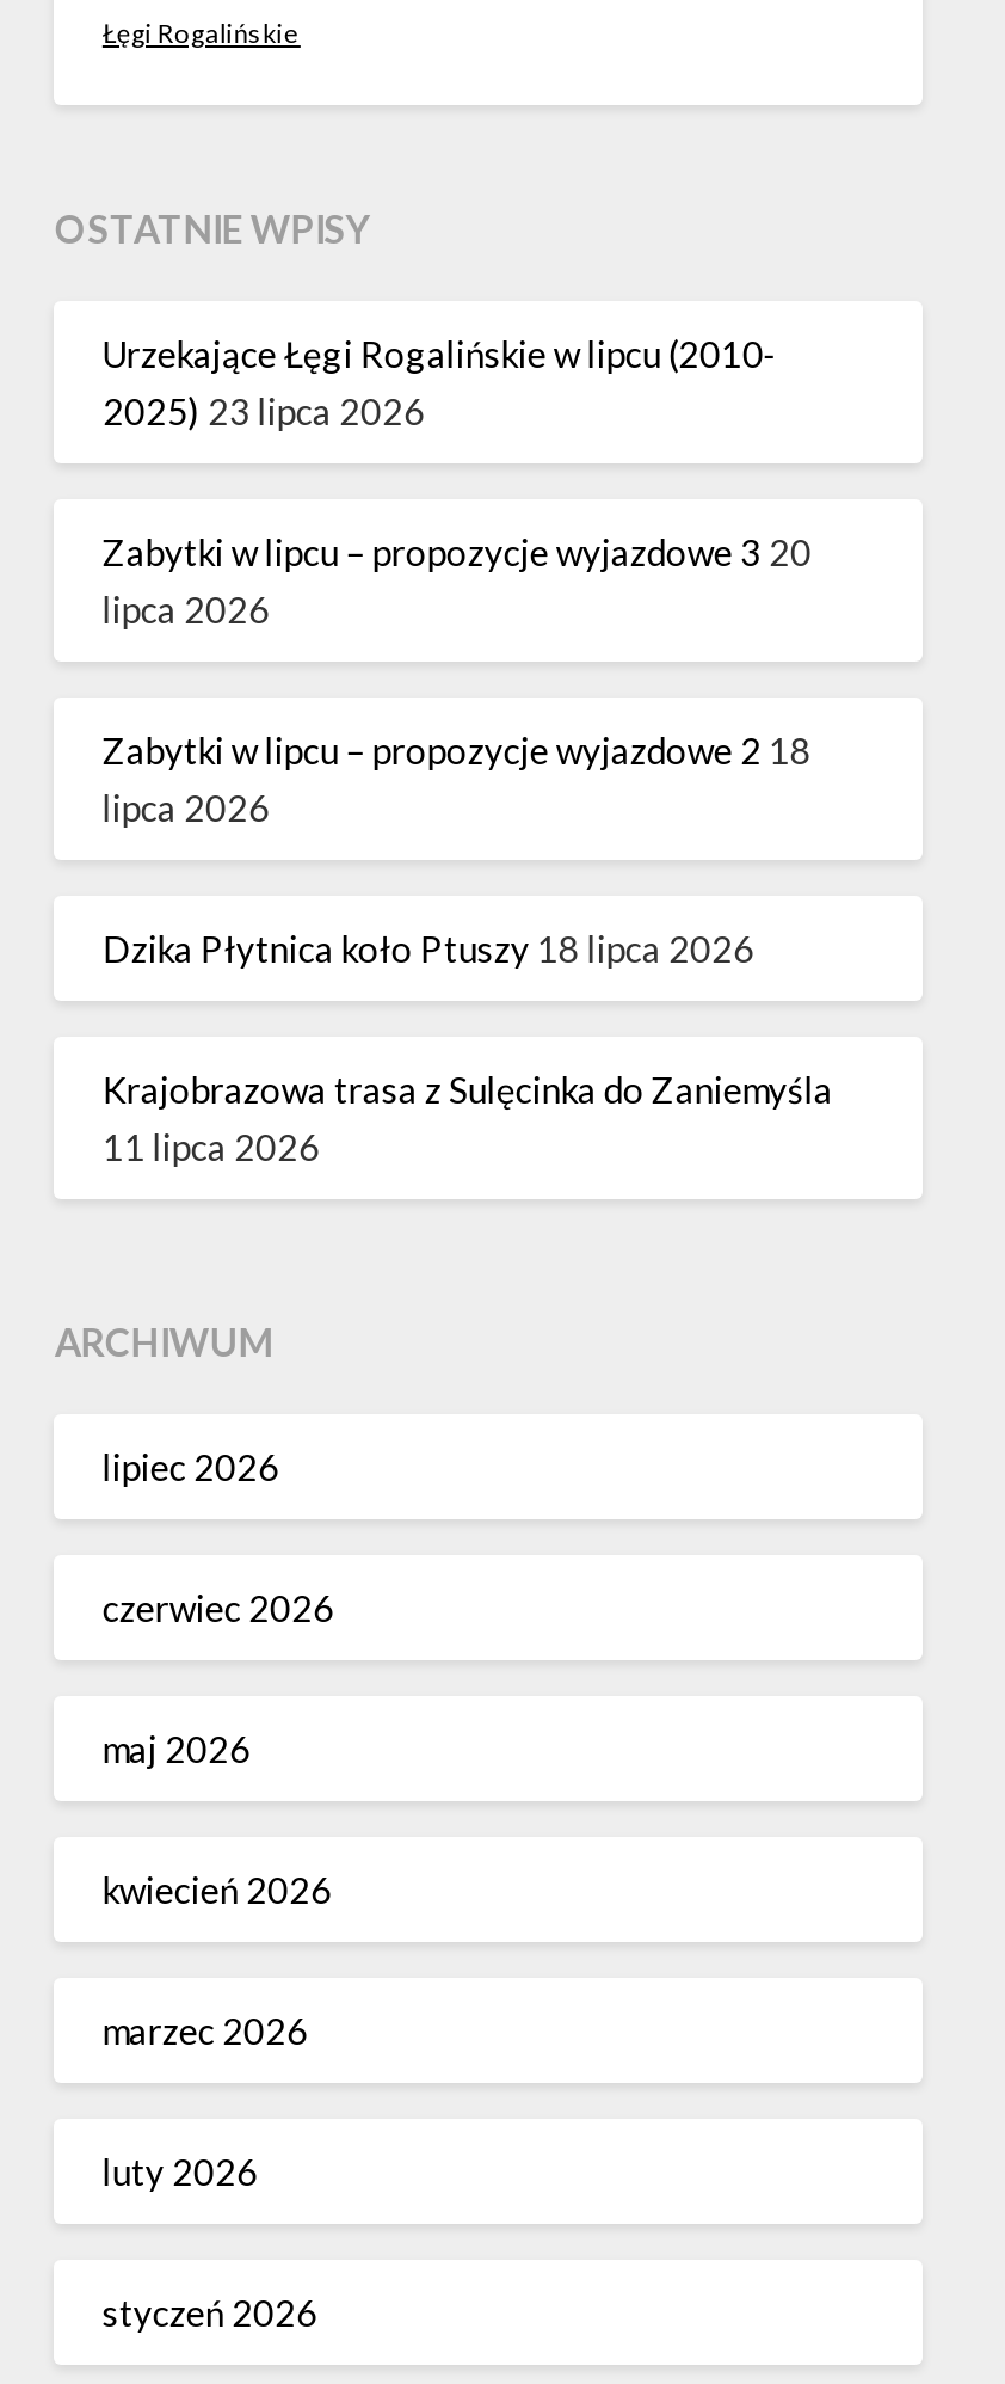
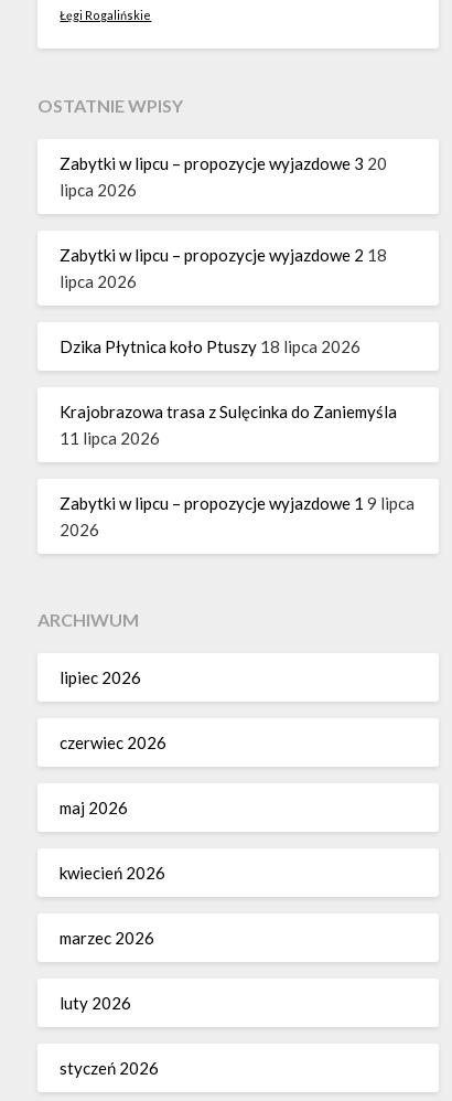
[102,333,778,433] Urzekające Łęgi Rogalińskie w lipcu (2010- | 2025) 23 lipca 2026 -> none
moved [102,531,833,1169] -> [60,154,397,448]: Zabytki w lipcu – propozycje wyjazdowe 3 20 | lipca 2026 | Zabytki w lipcu – propozycje wyjazdowe 2 18 | lipca 2026 | Dzika Płytnica koło Ptuszy 18 lipca 2026 | Krajobrazowa trasa z Sulęcinka do Zaniemyśla | 11 lipca 2026
none -> [60,494,415,540] Zabytki w lipcu – propozycje wyjazdowe 1 9 lipca | 2026

